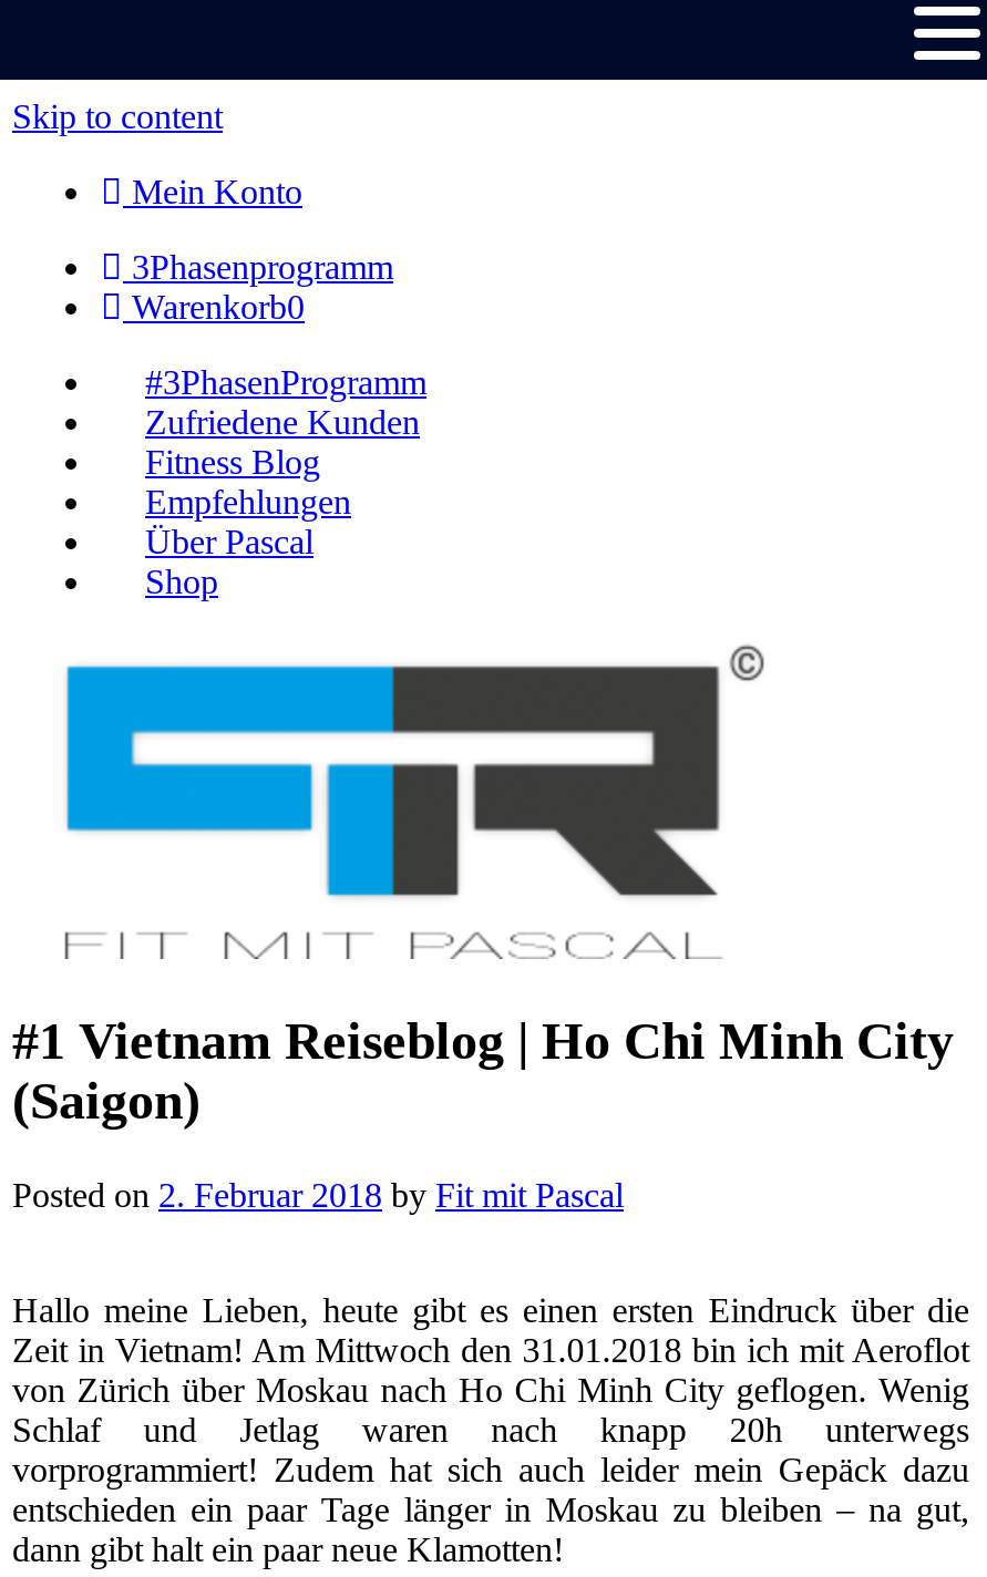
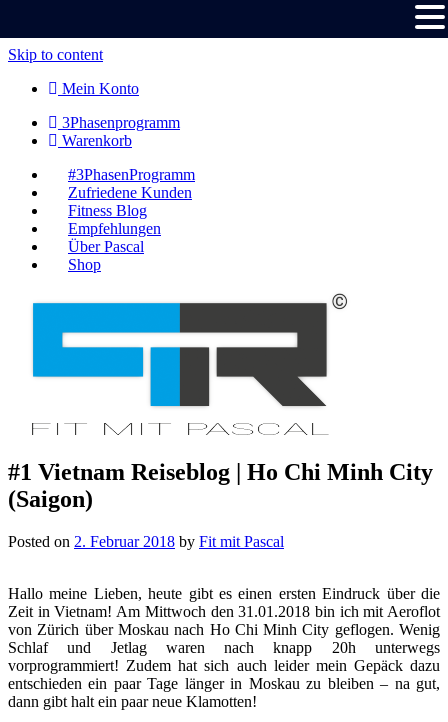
[123,288,305,326] Warenkorb0 -> [58,132,132,149] Warenkorb

